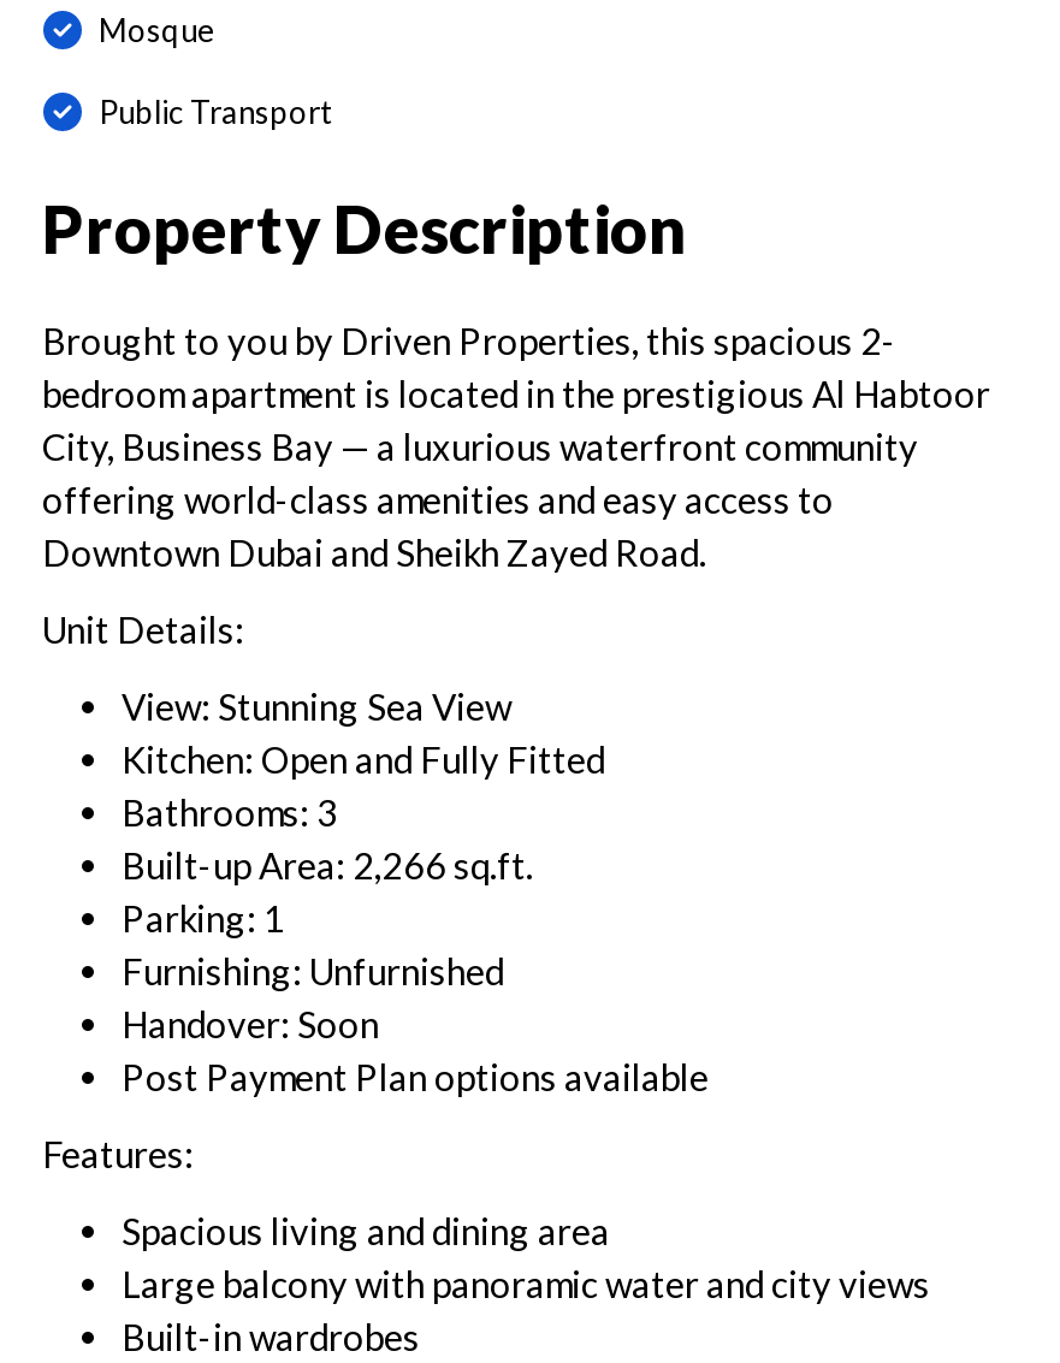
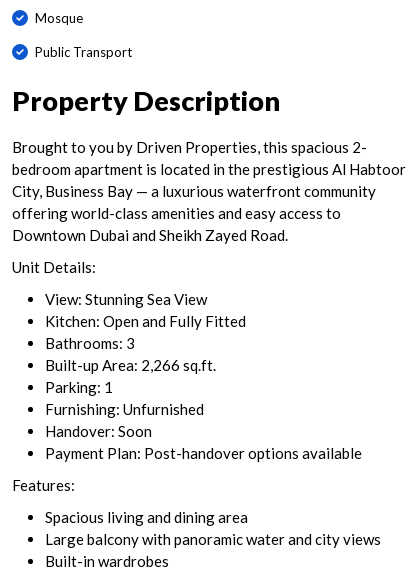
[122,1054,709,1097] Post Payment Plan options available -> [44,443,361,461] Payment Plan: Post-handover options available

